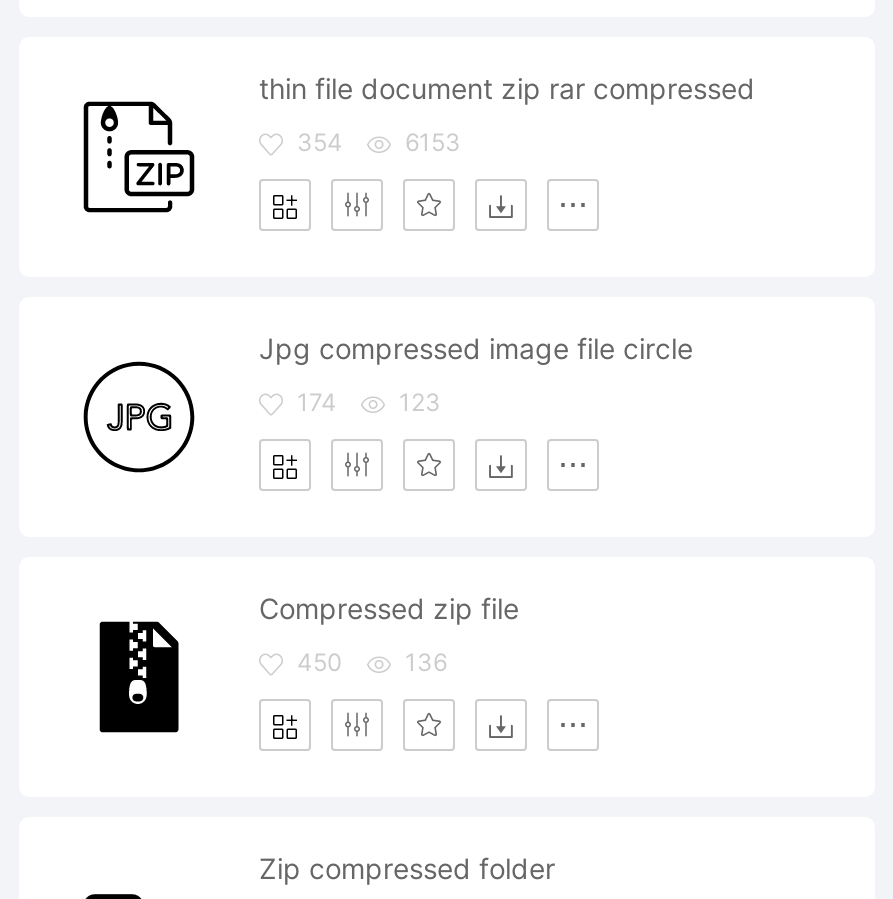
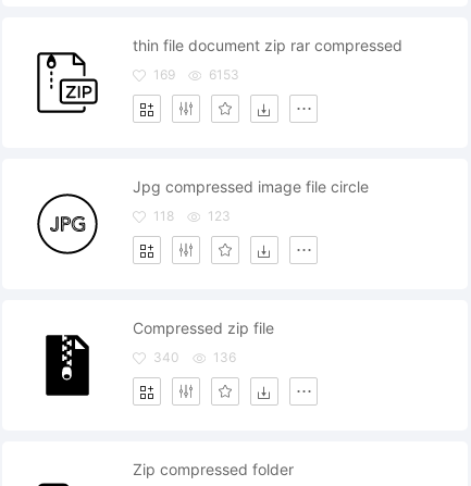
[297,127,343,157] 354 -> [153,66,175,83] 169
[297,387,337,417] 174 -> [153,208,174,224] 118
[297,647,343,677] 450 -> [153,349,179,365] 340

